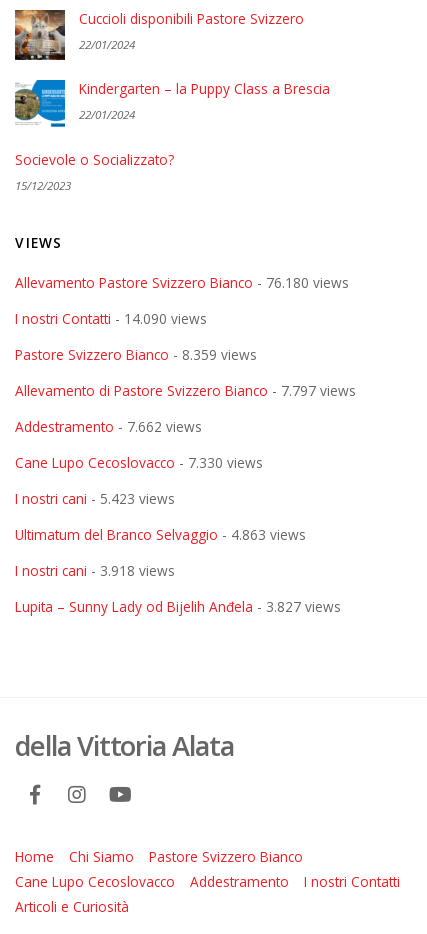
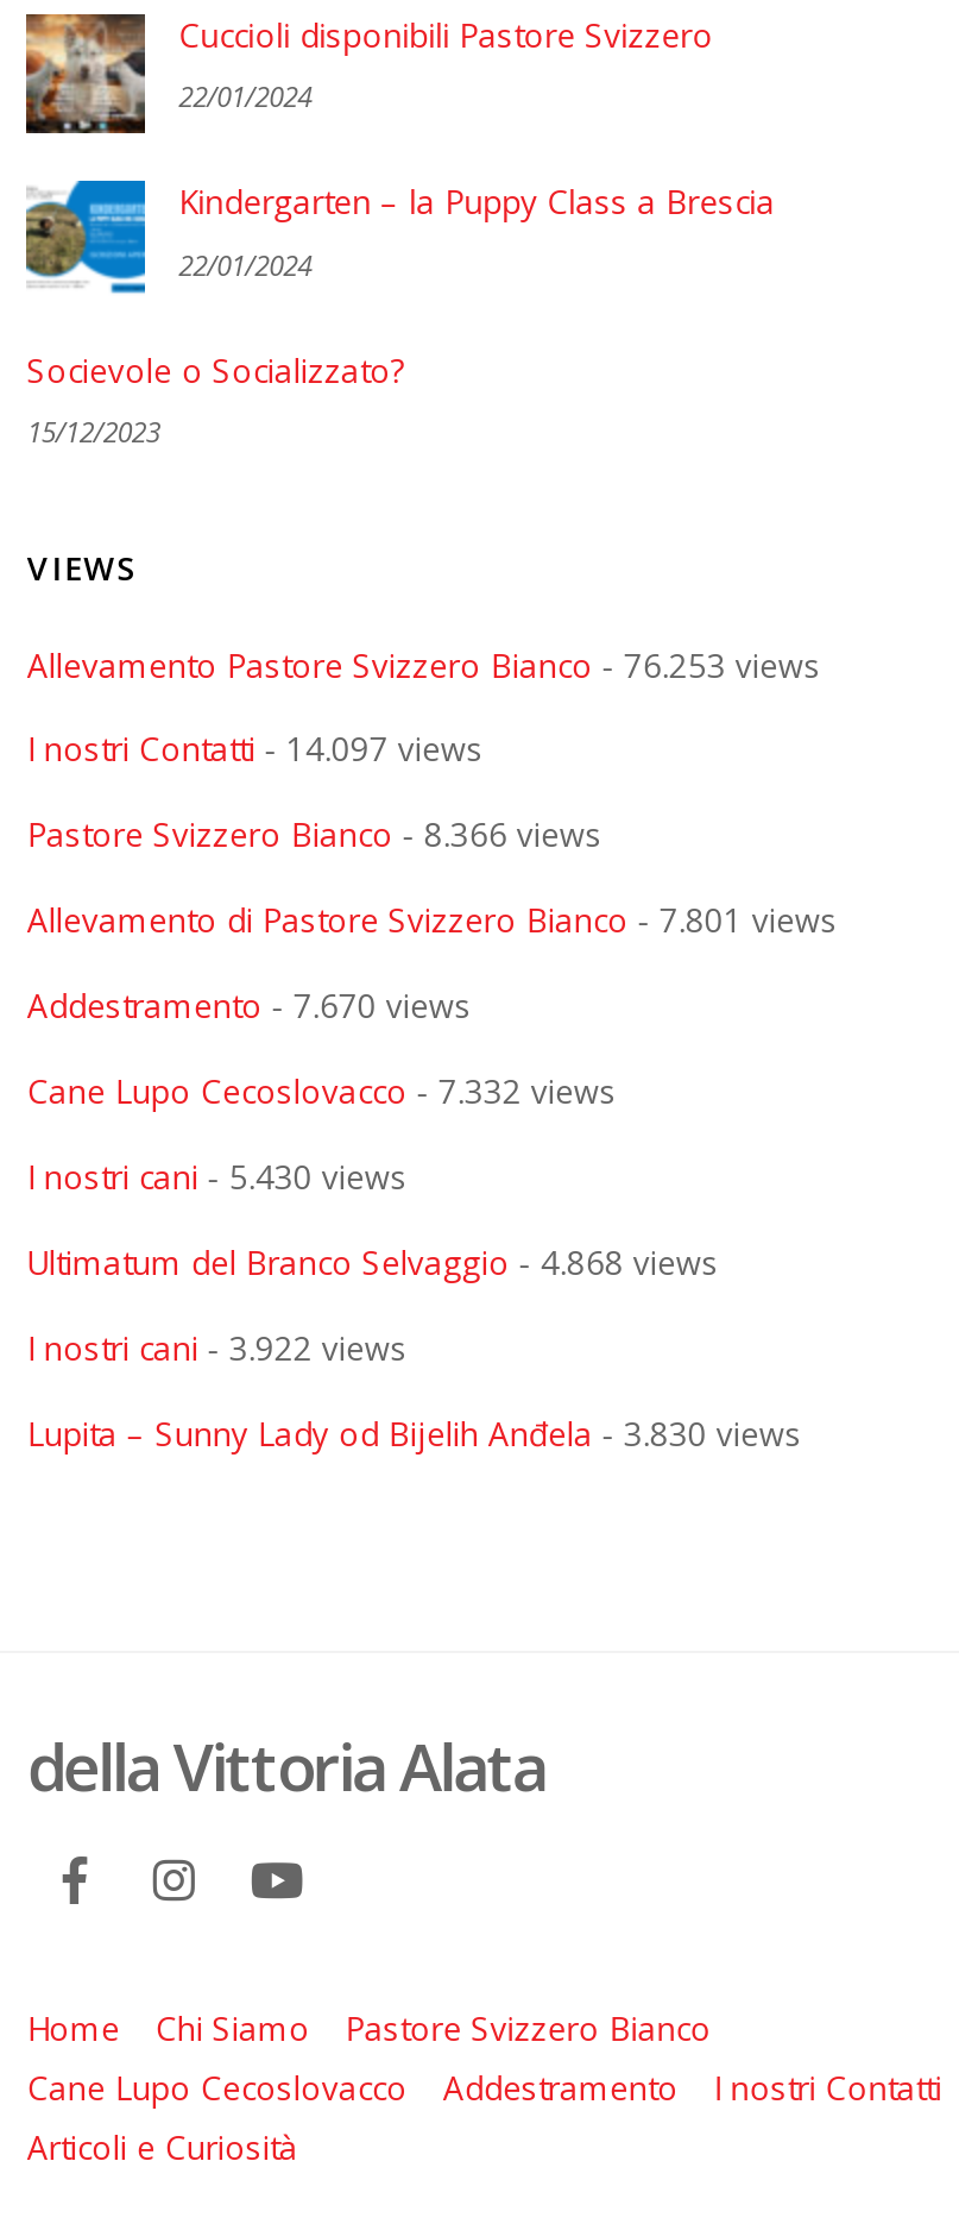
[15,273,349,292] Allevamento Pastore Svizzero Bianco - 76.180 views -> [27,641,821,686] Allevamento Pastore Svizzero Bianco - 76.253 views
[15,309,207,328] I nostri Contatti - 14.090 views -> [27,726,483,772] I nostri Contatti - 14.097 views
[15,345,257,364] Pastore Svizzero Bianco - 8.359 views -> [27,812,602,857] Pastore Svizzero Bianco - 8.366 views
[15,381,356,400] Allevamento di Pastore Svizzero Bianco - 7.797 views -> [27,897,838,942] Allevamento di Pastore Svizzero Bianco - 7.801 views
[15,417,202,436] Addestramento - 7.662 views -> [27,983,472,1028] Addestramento - 7.670 views
[15,453,263,472] Cane Lupo Cecoslovacco - 7.330 views -> [27,1068,617,1113] Cane Lupo Cecoslovacco - 7.332 views
[15,489,175,508] I nostri cani - 5.423 views -> [27,1154,407,1199] I nostri cani - 5.430 views
[15,525,306,544] Ultimatum del Branco Selvaggio - 4.863 views -> [27,1239,719,1284] Ultimatum del Branco Selvaggio - 4.868 views
[15,561,175,580] I nostri cani - 3.918 views -> [27,1325,407,1370] I nostri cani - 3.922 views
[15,597,341,616] Lupita – Sunny Lady od Bijelih Anđela - 3.827 views -> [27,1410,802,1455] Lupita – Sunny Lady od Bijelih Anđela - 3.830 views

